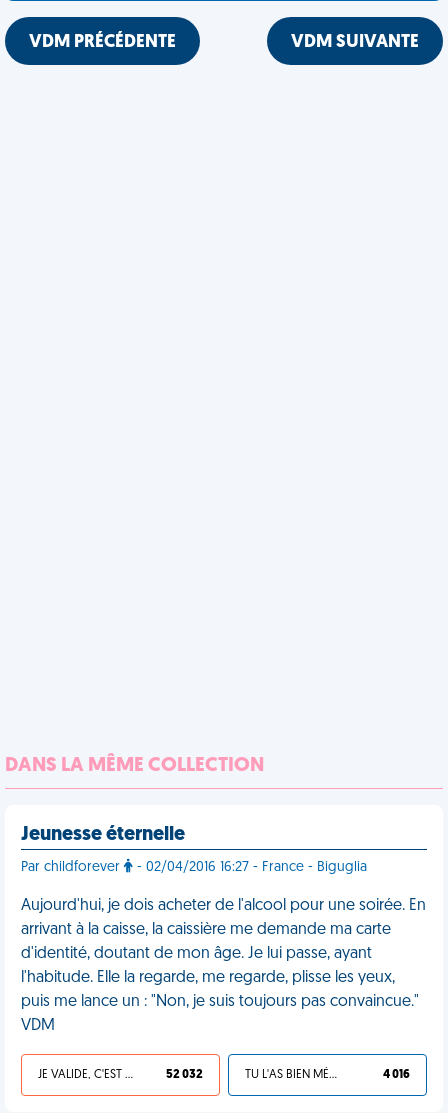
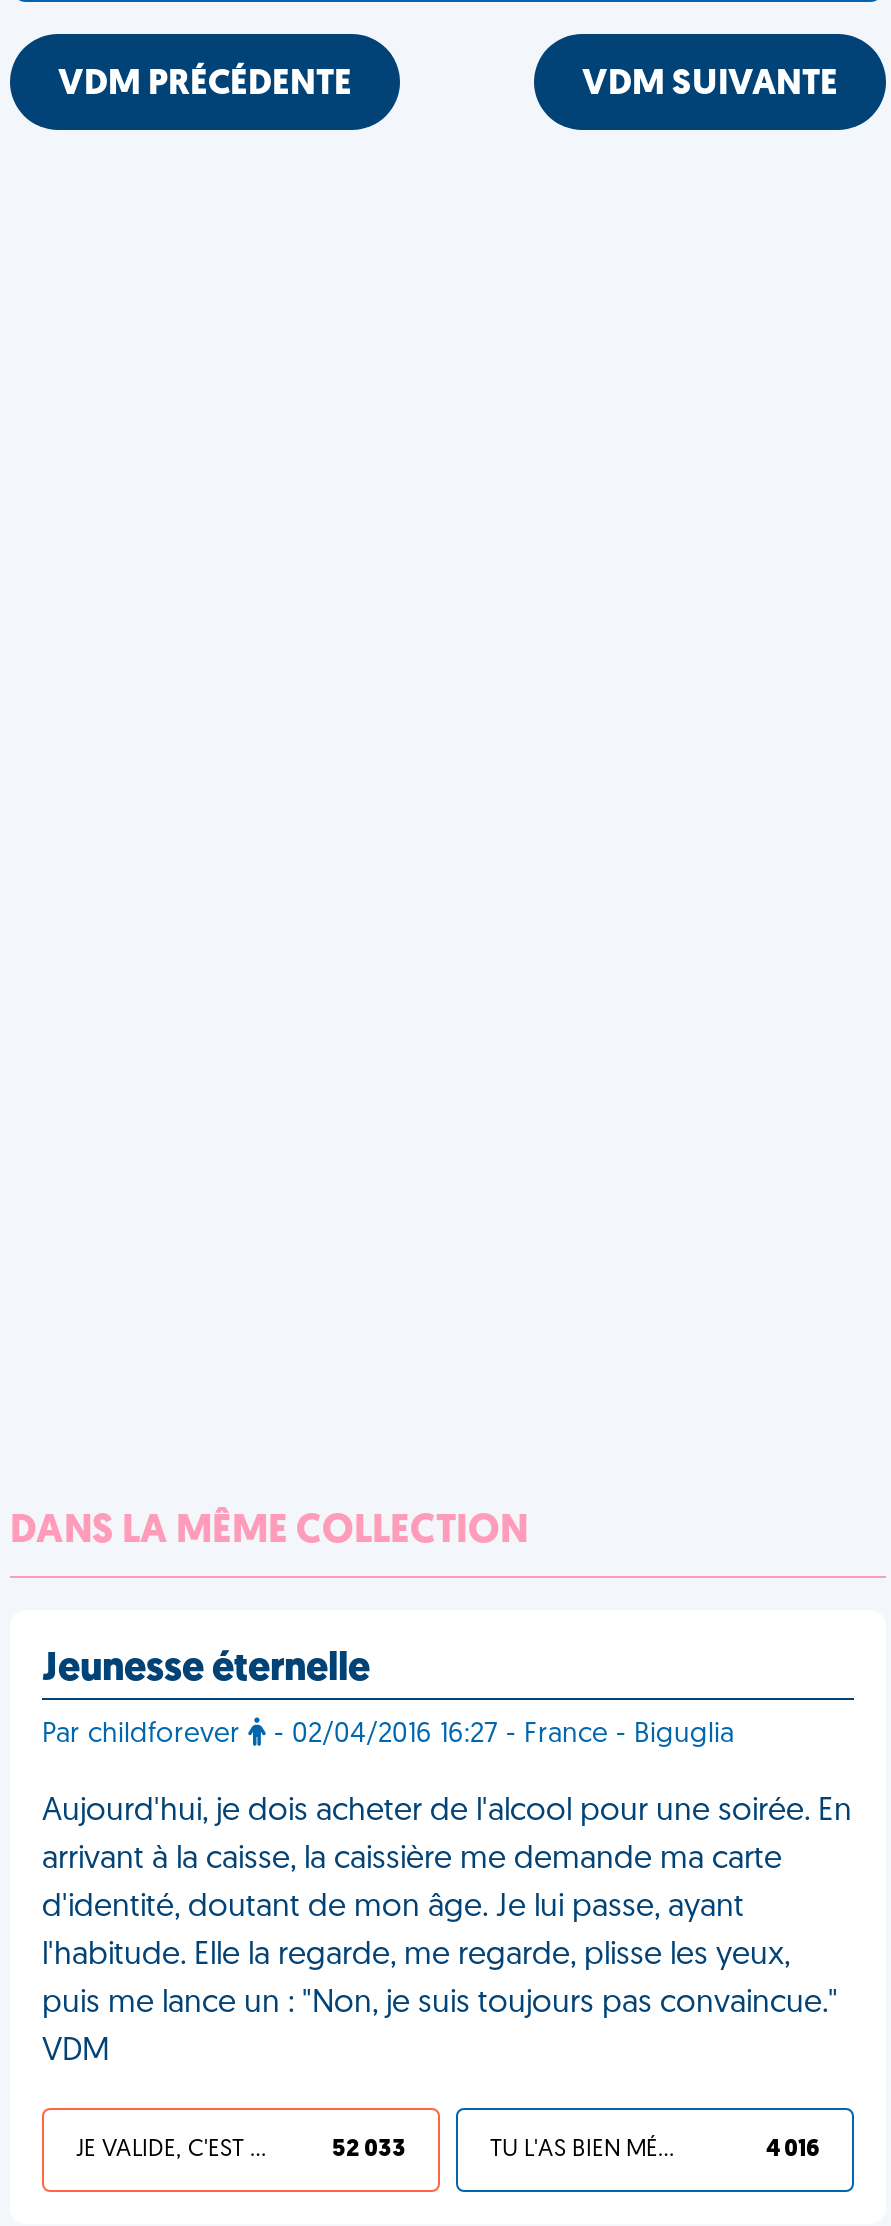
[166,1069,203,1081] 52 032 -> [332,2138,406,2162] 52 033

